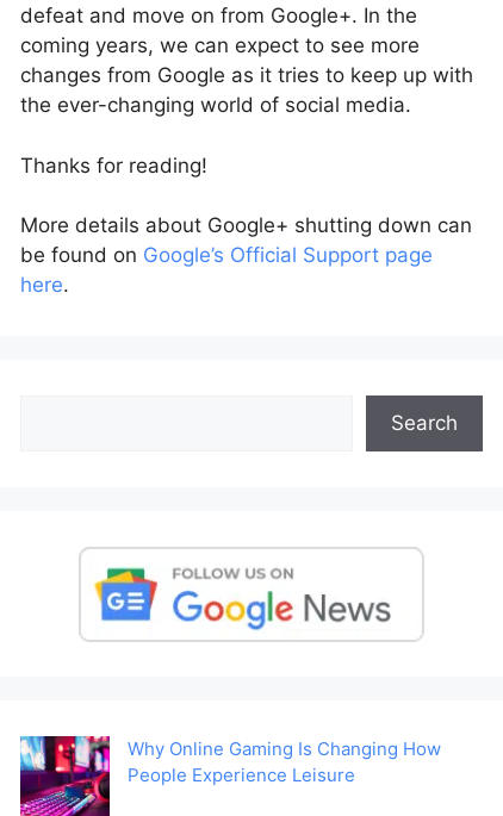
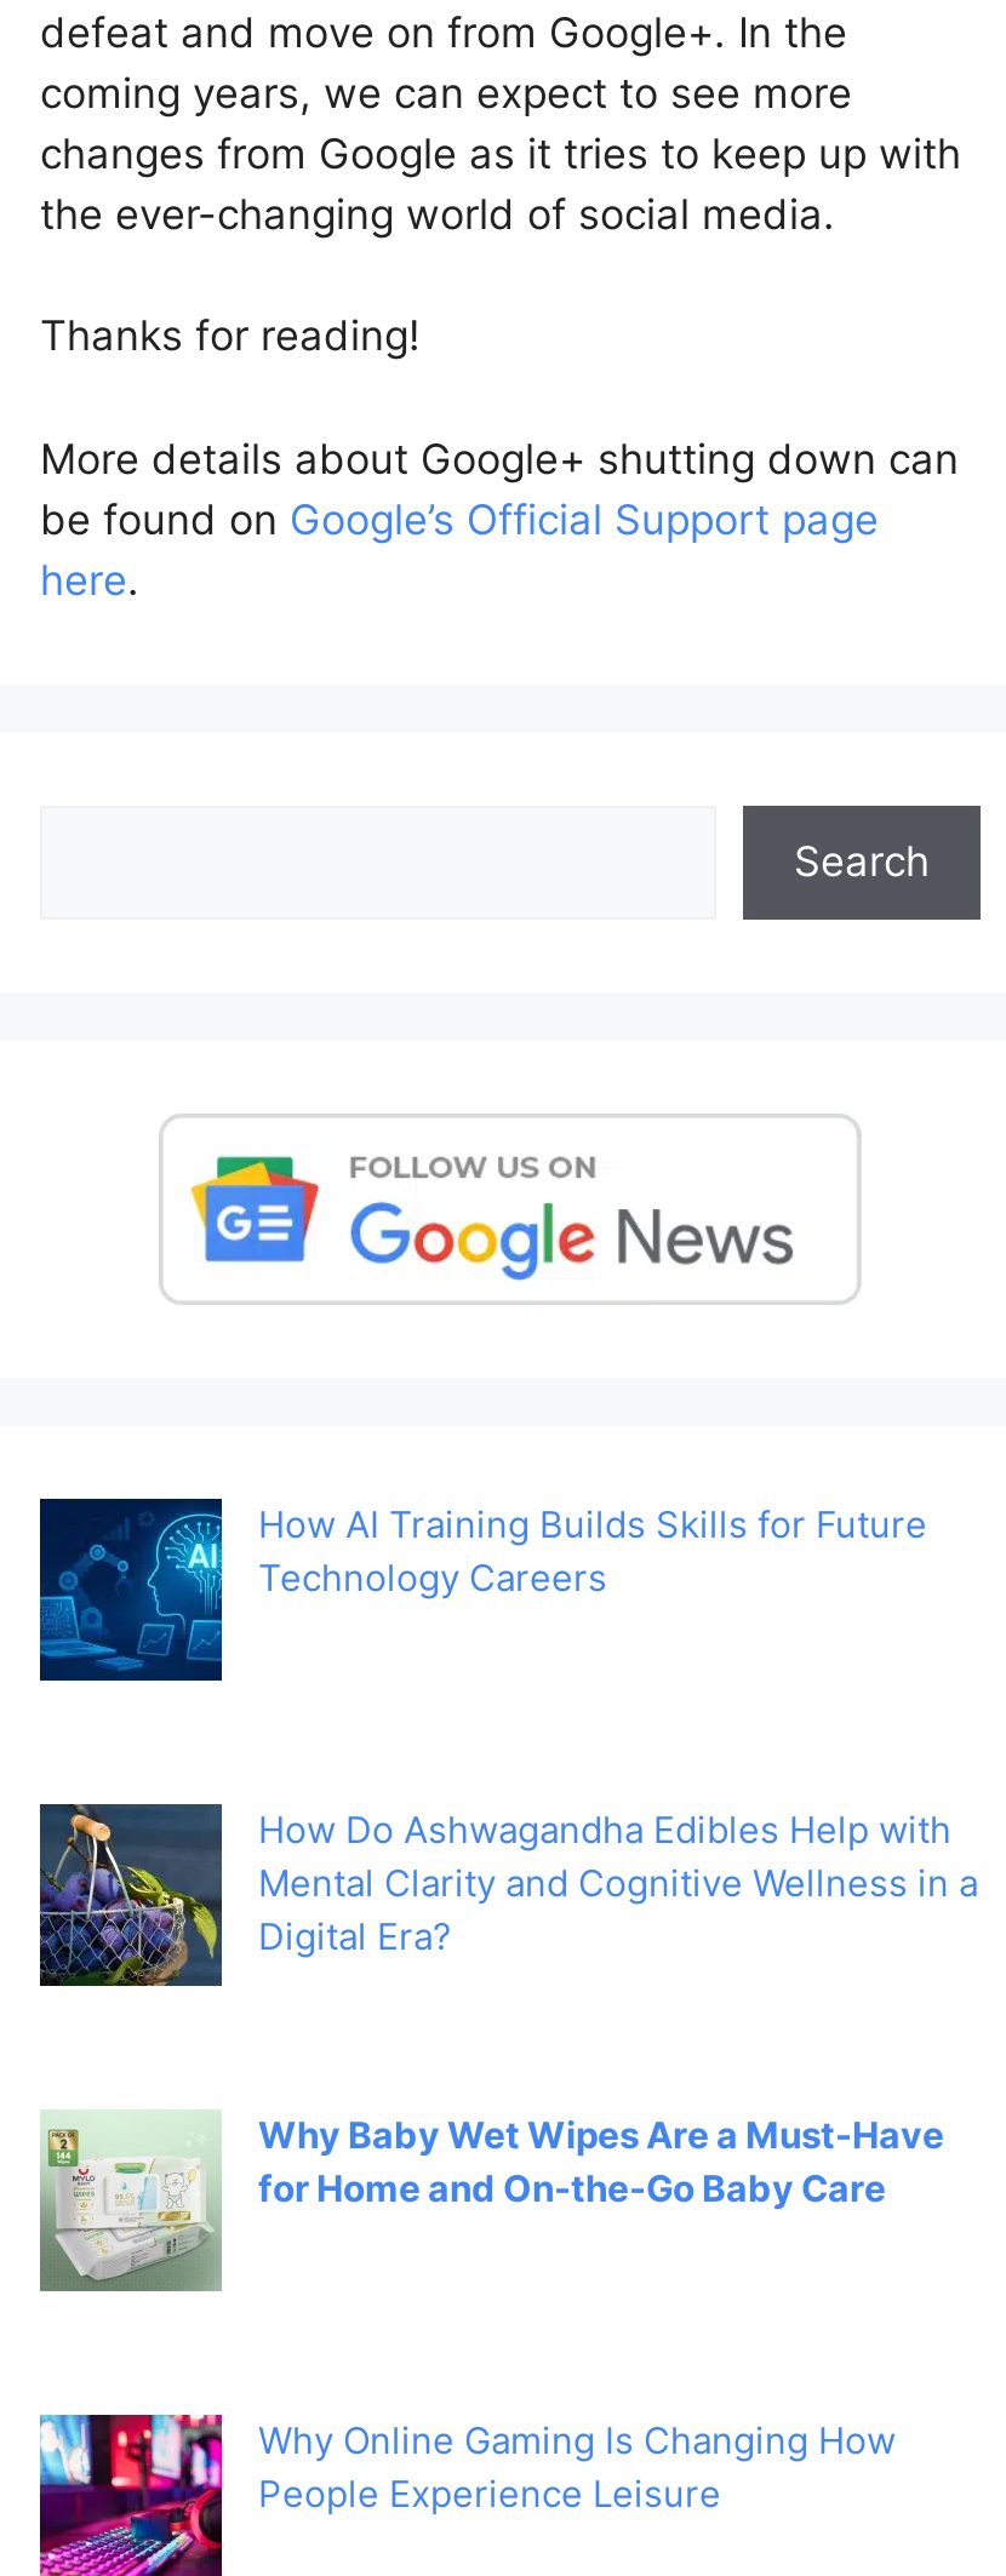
none -> [38,1495,927,1684] [image] | How AI Training Builds Skills for Future | Technology Careers
none -> [38,1801,978,1990] [image] | How Do Ashwagandha Edibles Help with | Mental Clarity and Cognitive Wellness in a | Digital Era?
none -> [38,2072,944,2292] [image] | Why Baby Wet Wipes Are a Must-Have | for Home and On-the-Go Baby Care

